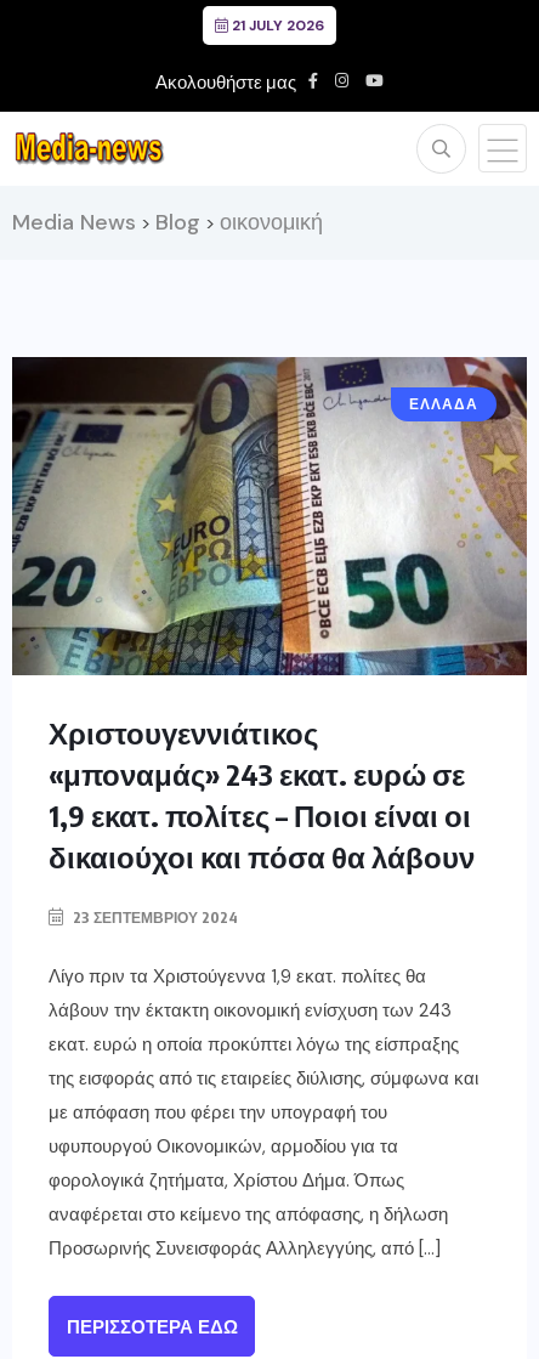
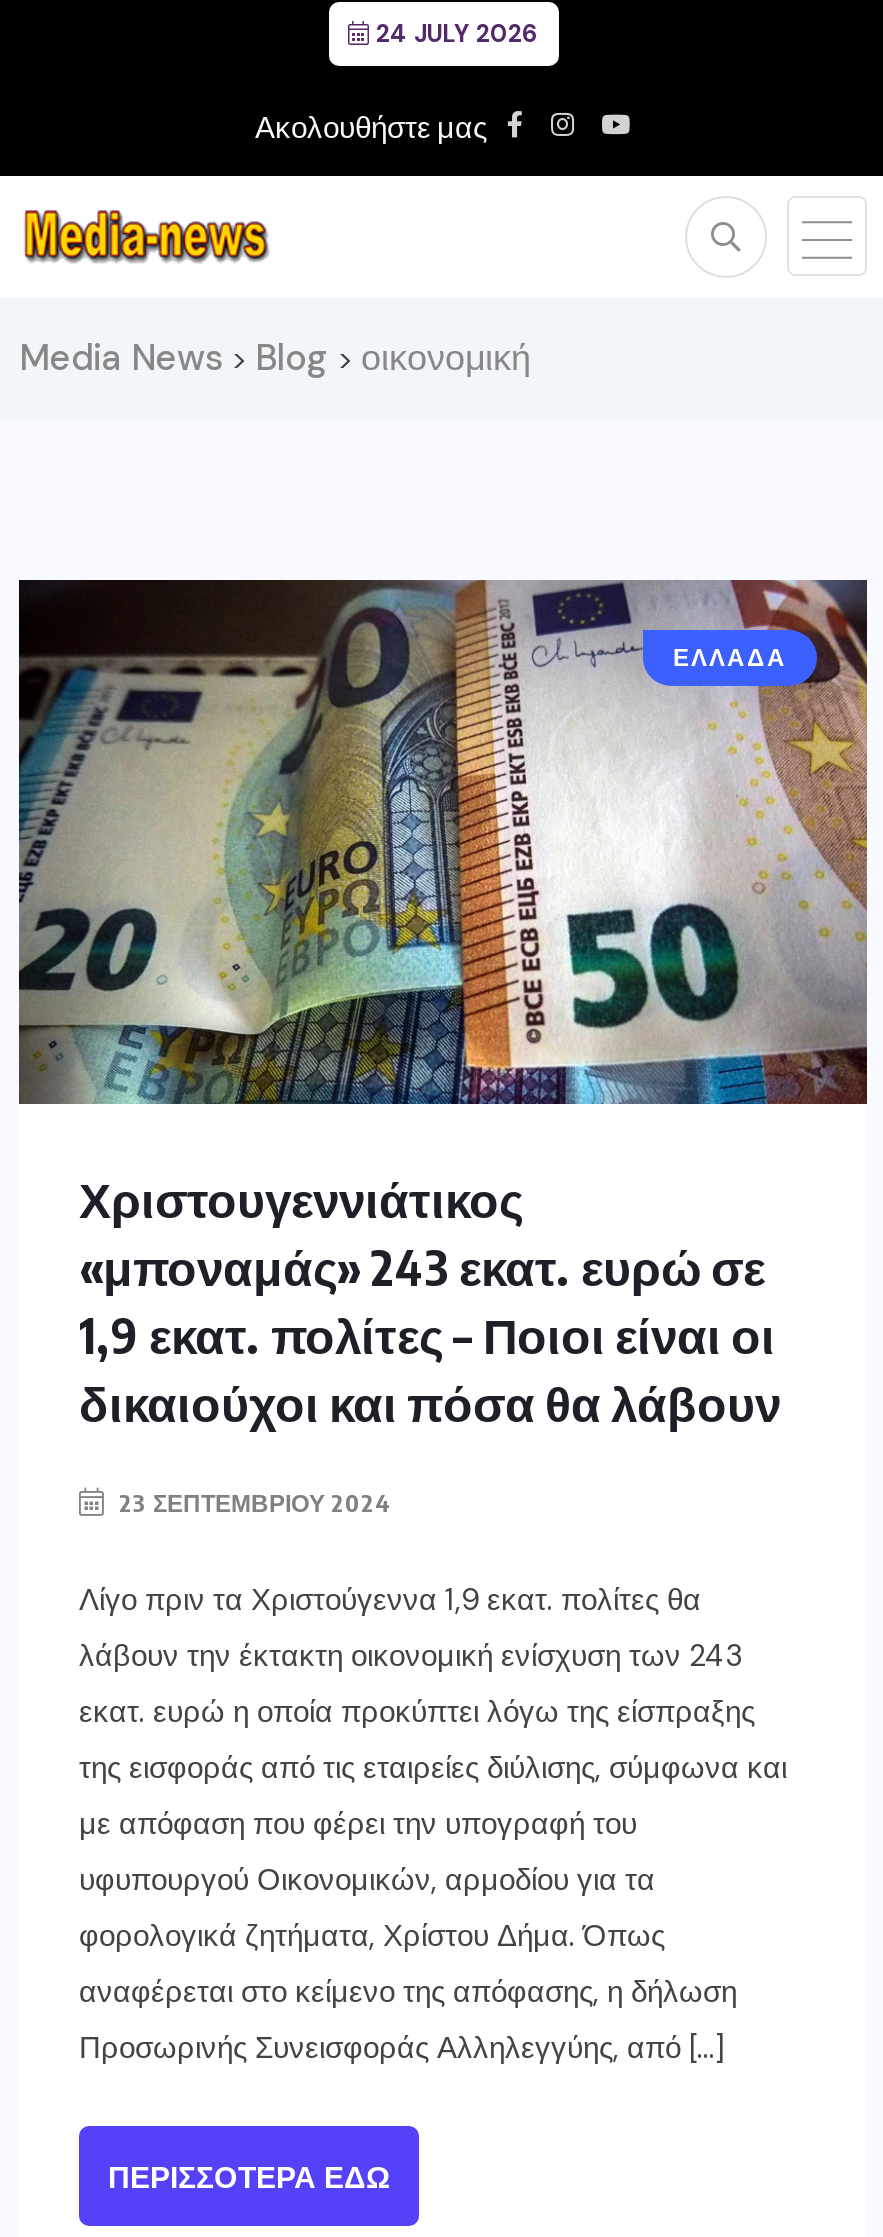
[228,16,324,35] 21 JULY 2026 -> [370,18,538,50] 24 JULY 2026

